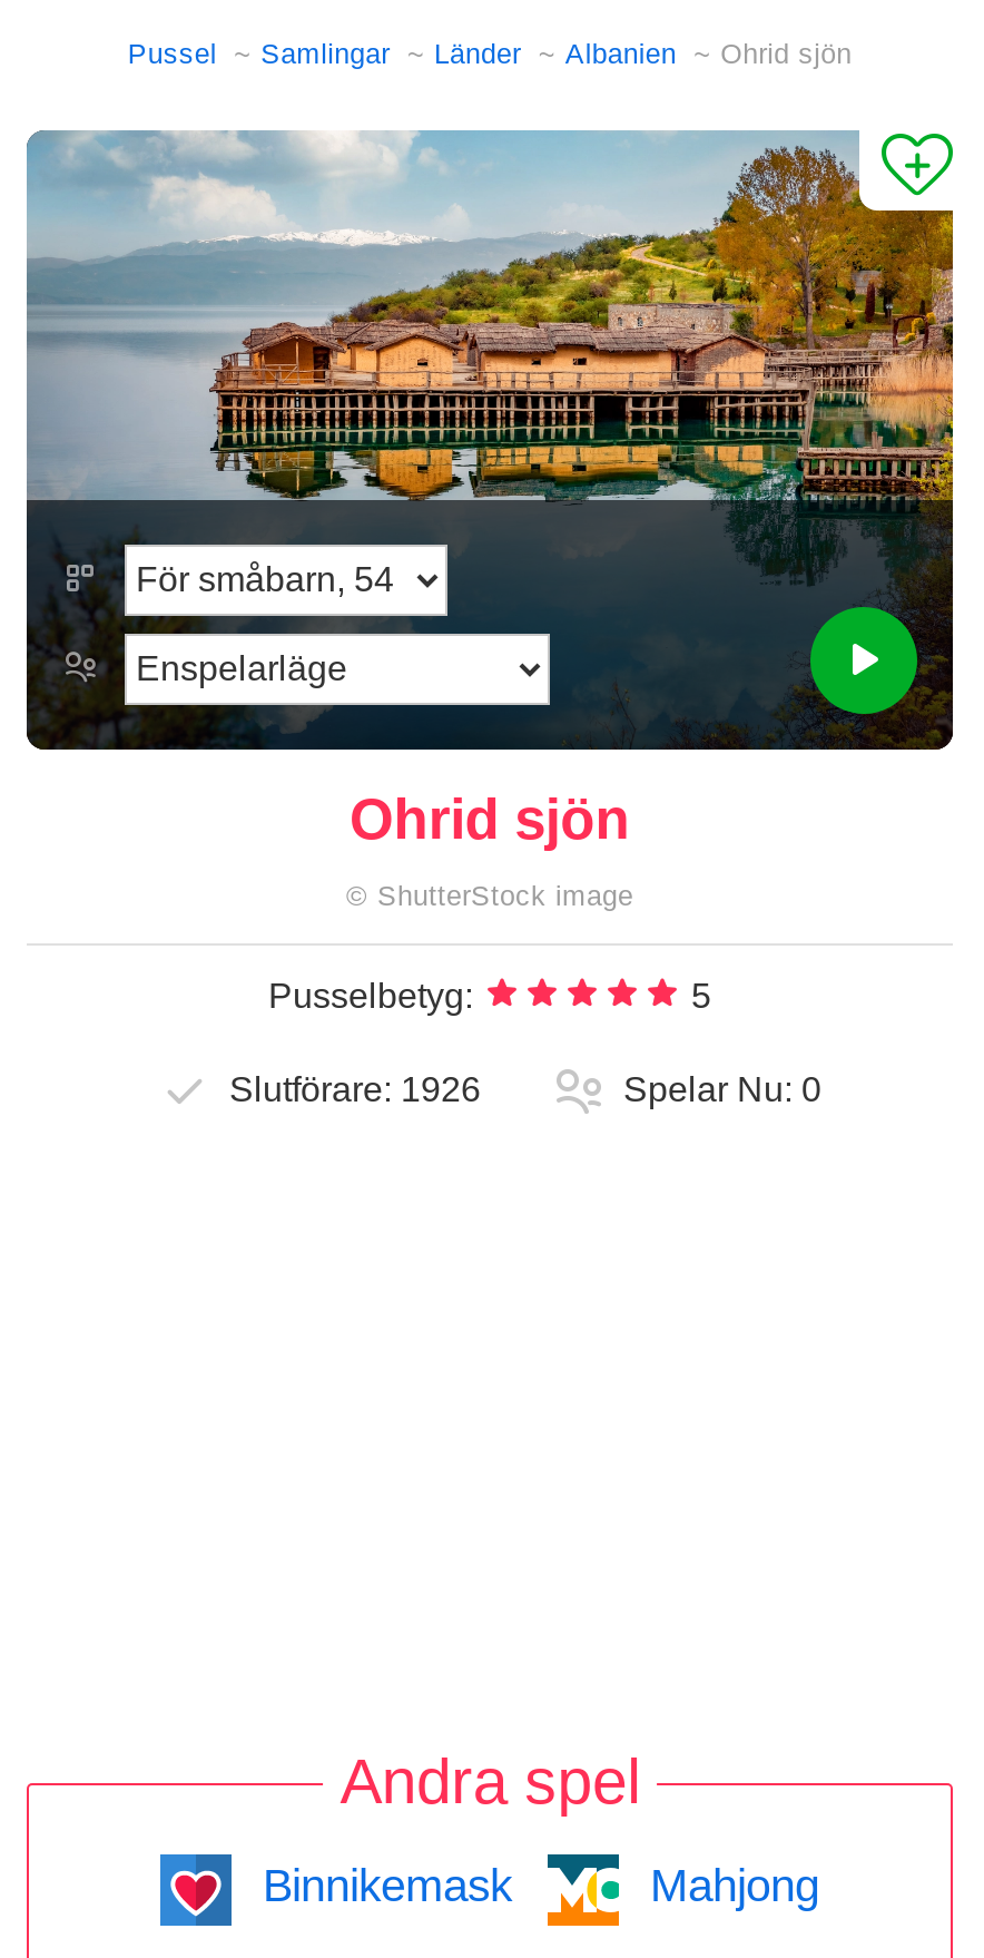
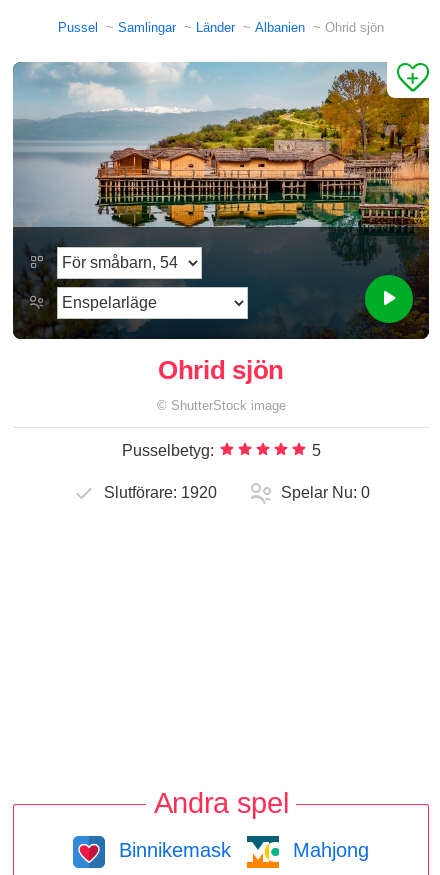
[229,1071,481,1109] Slutförare: 1926 -> [104,484,217,501] Slutförare: 1920

